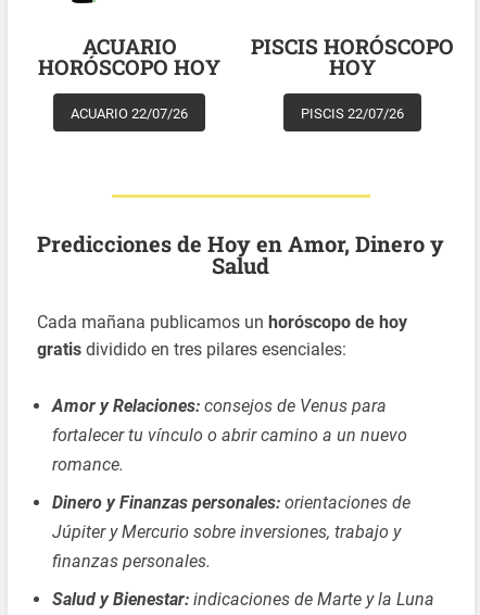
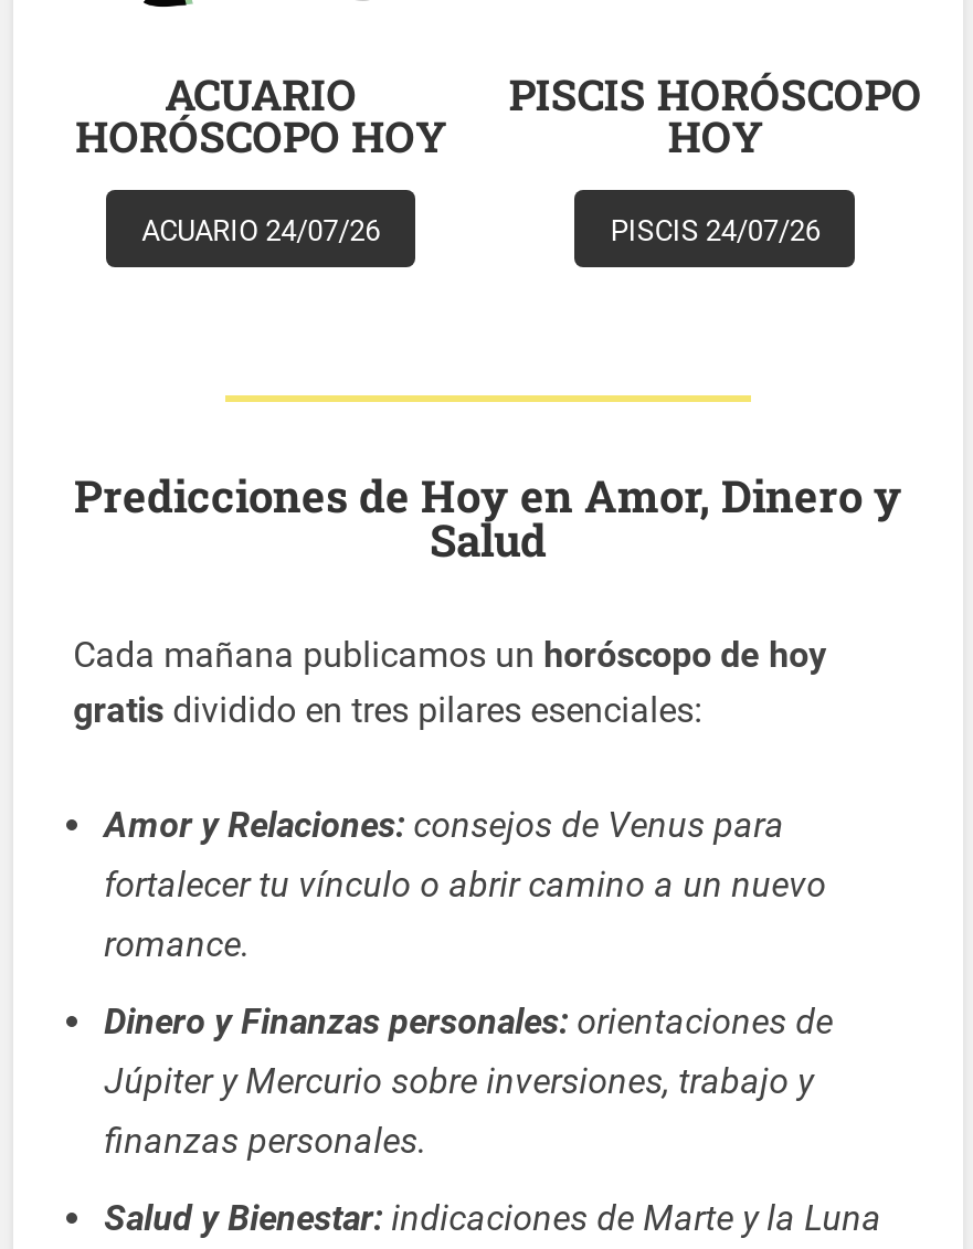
[71,105,188,121] ACUARIO 22/07/26 -> [142,214,380,247] ACUARIO 24/07/26
[301,105,404,121] PISCIS 22/07/26 -> [611,214,820,247] PISCIS 24/07/26

